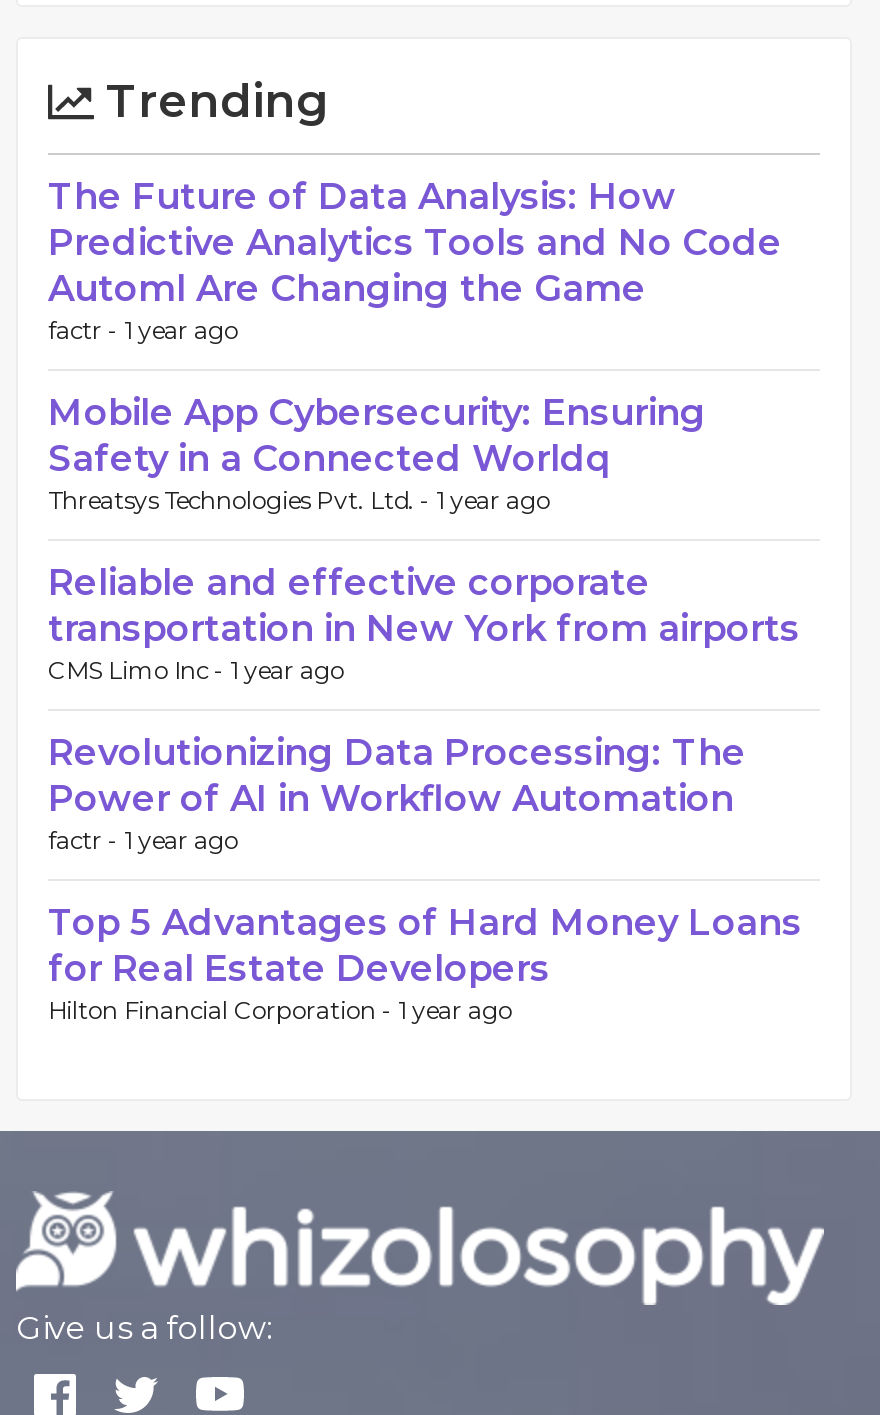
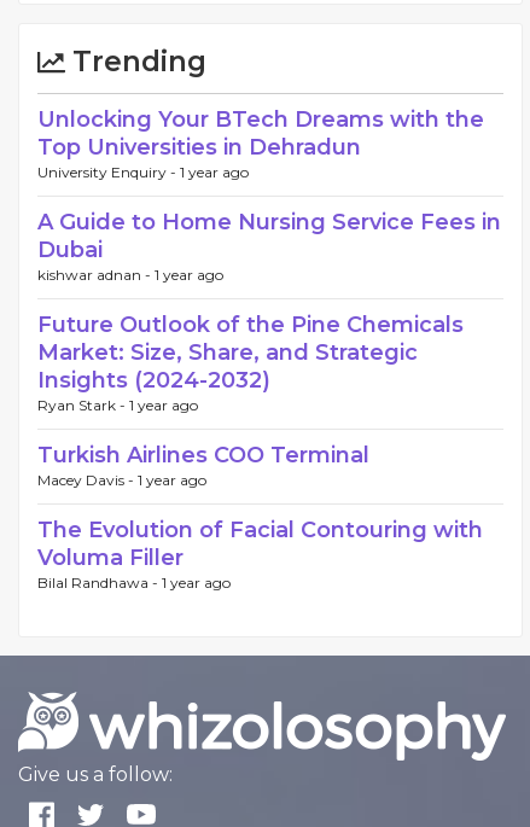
[48,175,782,345] The Future of Data Analysis: How | Predictive Analytics Tools and No Code | Automl Are Changing the Game | factr - 1 year ago -> [37,106,484,181] Unlocking Your BTech Dreams with the | Top Universities in Dehradun | University Enquiry - 1 year ago
[48,391,706,515] Mobile App Cybersecurity: Ensuring | Safety in a Connected Worldq | Threatsys Technologies Pvt. Ltd. - 1 year ago -> [37,209,501,284] A Guide to Home Nursing Service Fees in | Dubai | kishwar adnan - 1 year ago
[48,561,800,685] Reliable and effective corporate | transportation in New York from airports | CMS Limo Inc - 1 year ago -> [37,311,464,414] Future Outlook of the Pine Chemicals | Market: Size, Share, and Strategic | Insights (2024-2032) | Ryan Stark - 1 year ago
[48,731,746,855] Revolutionizing Data Processing: The | Power of AI in Workflow Automation | factr - 1 year ago -> [37,442,369,489] Turkish Airlines COO Terminal | Macey Davis - 1 year ago
[48,901,802,1025] Top 5 Advantages of Hard Money Loans | for Real Estate Developers | Hilton Financial Corporation - 1 year ago -> [37,517,483,592] The Evolution of Facial Contouring with | Voluma Filler | Bilal Randhawa - 1 year ago

